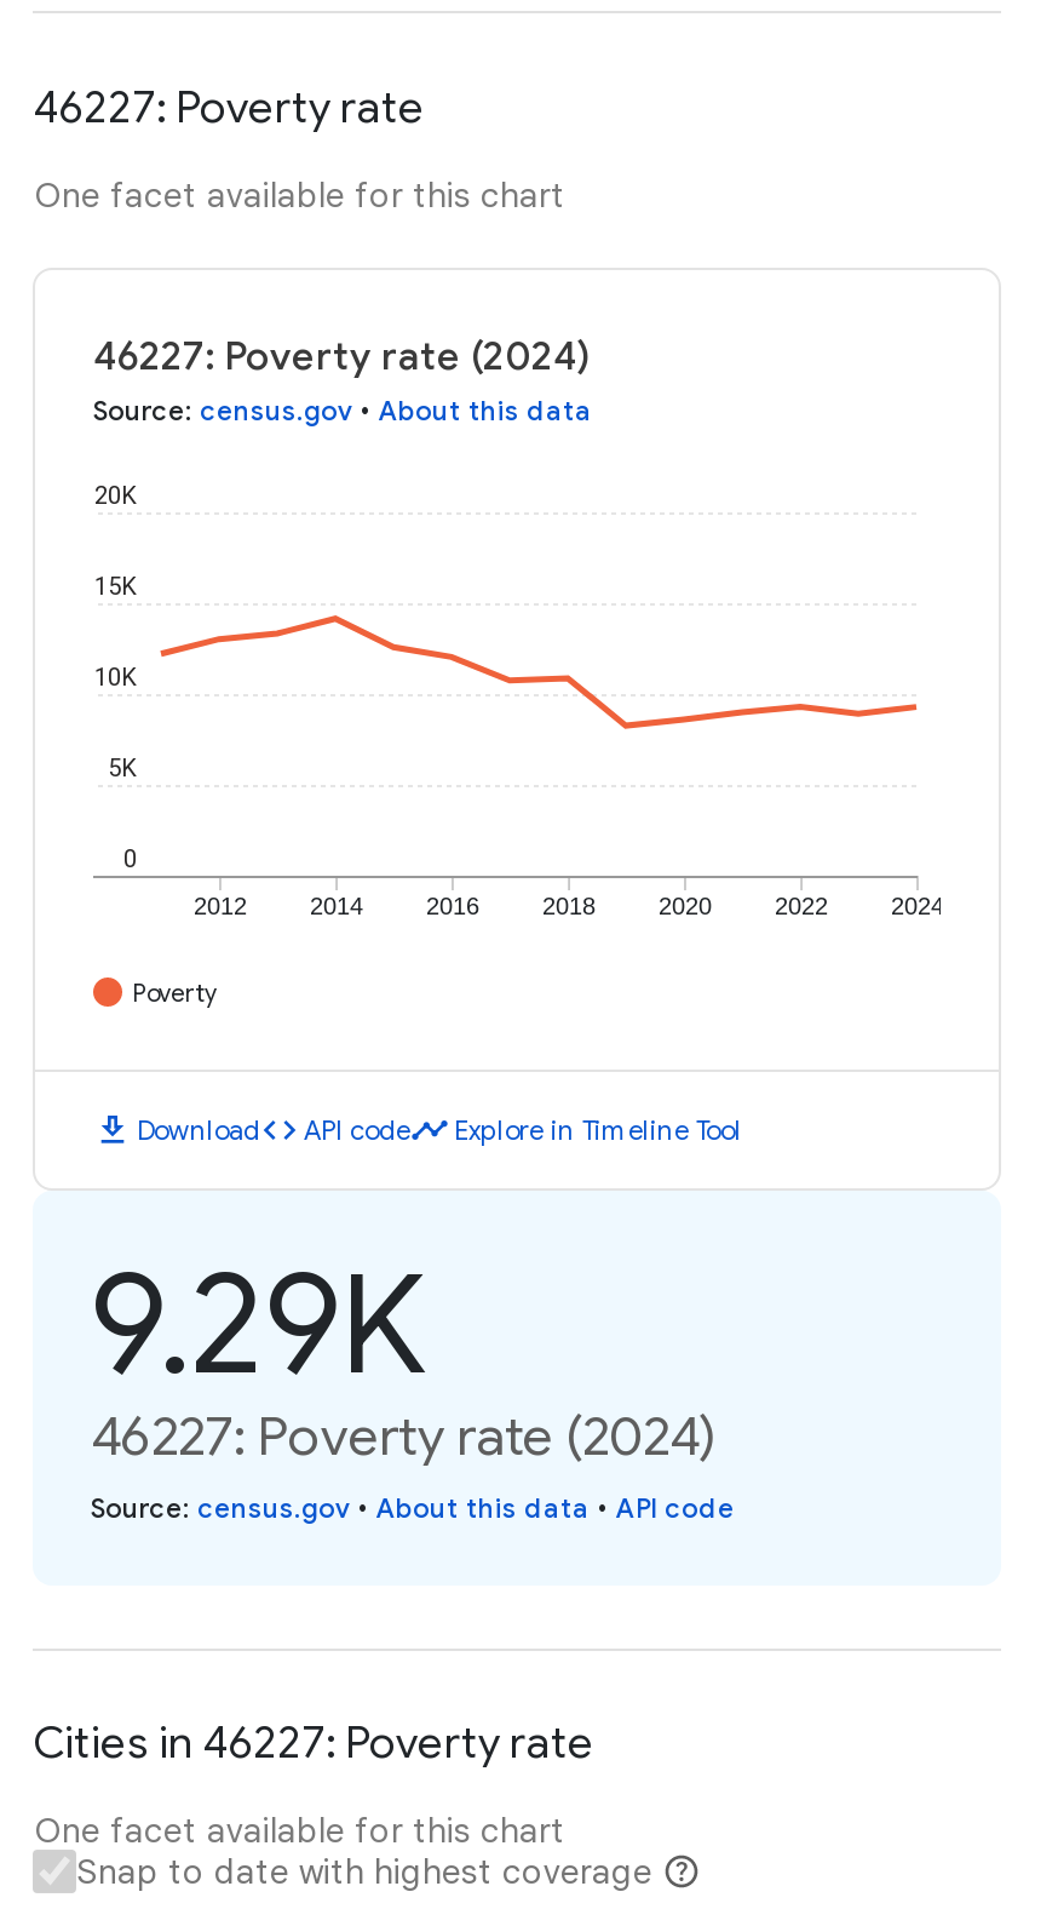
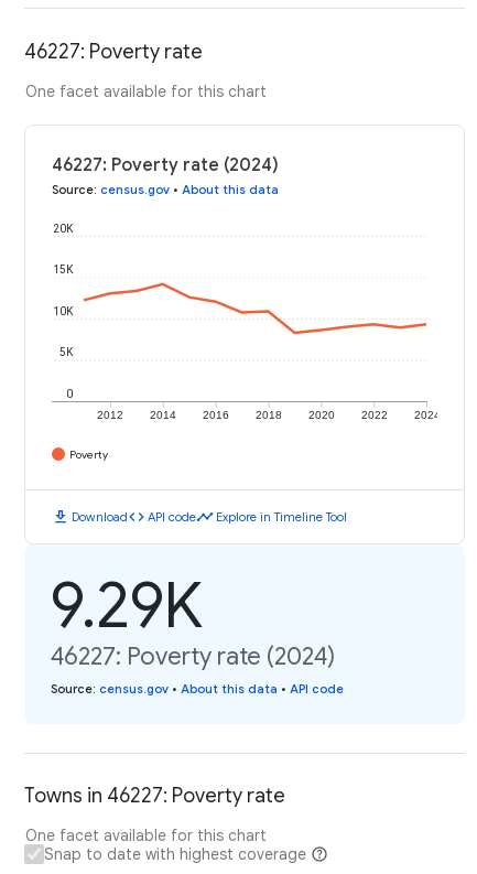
[33,1717,594,1770] Cities in 46227: Poverty rate -> [24,784,285,808] Towns in 46227: Poverty rate

